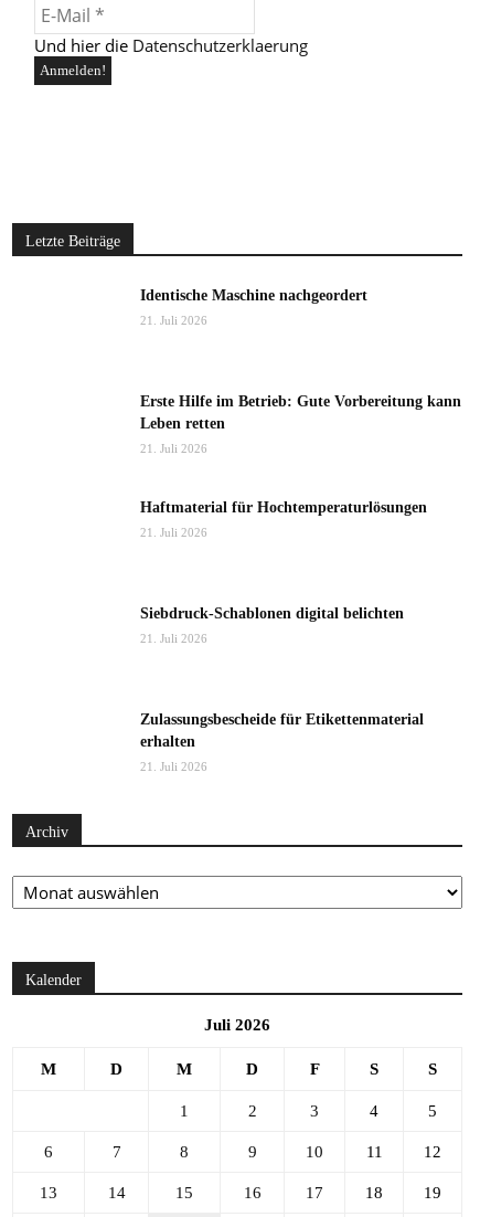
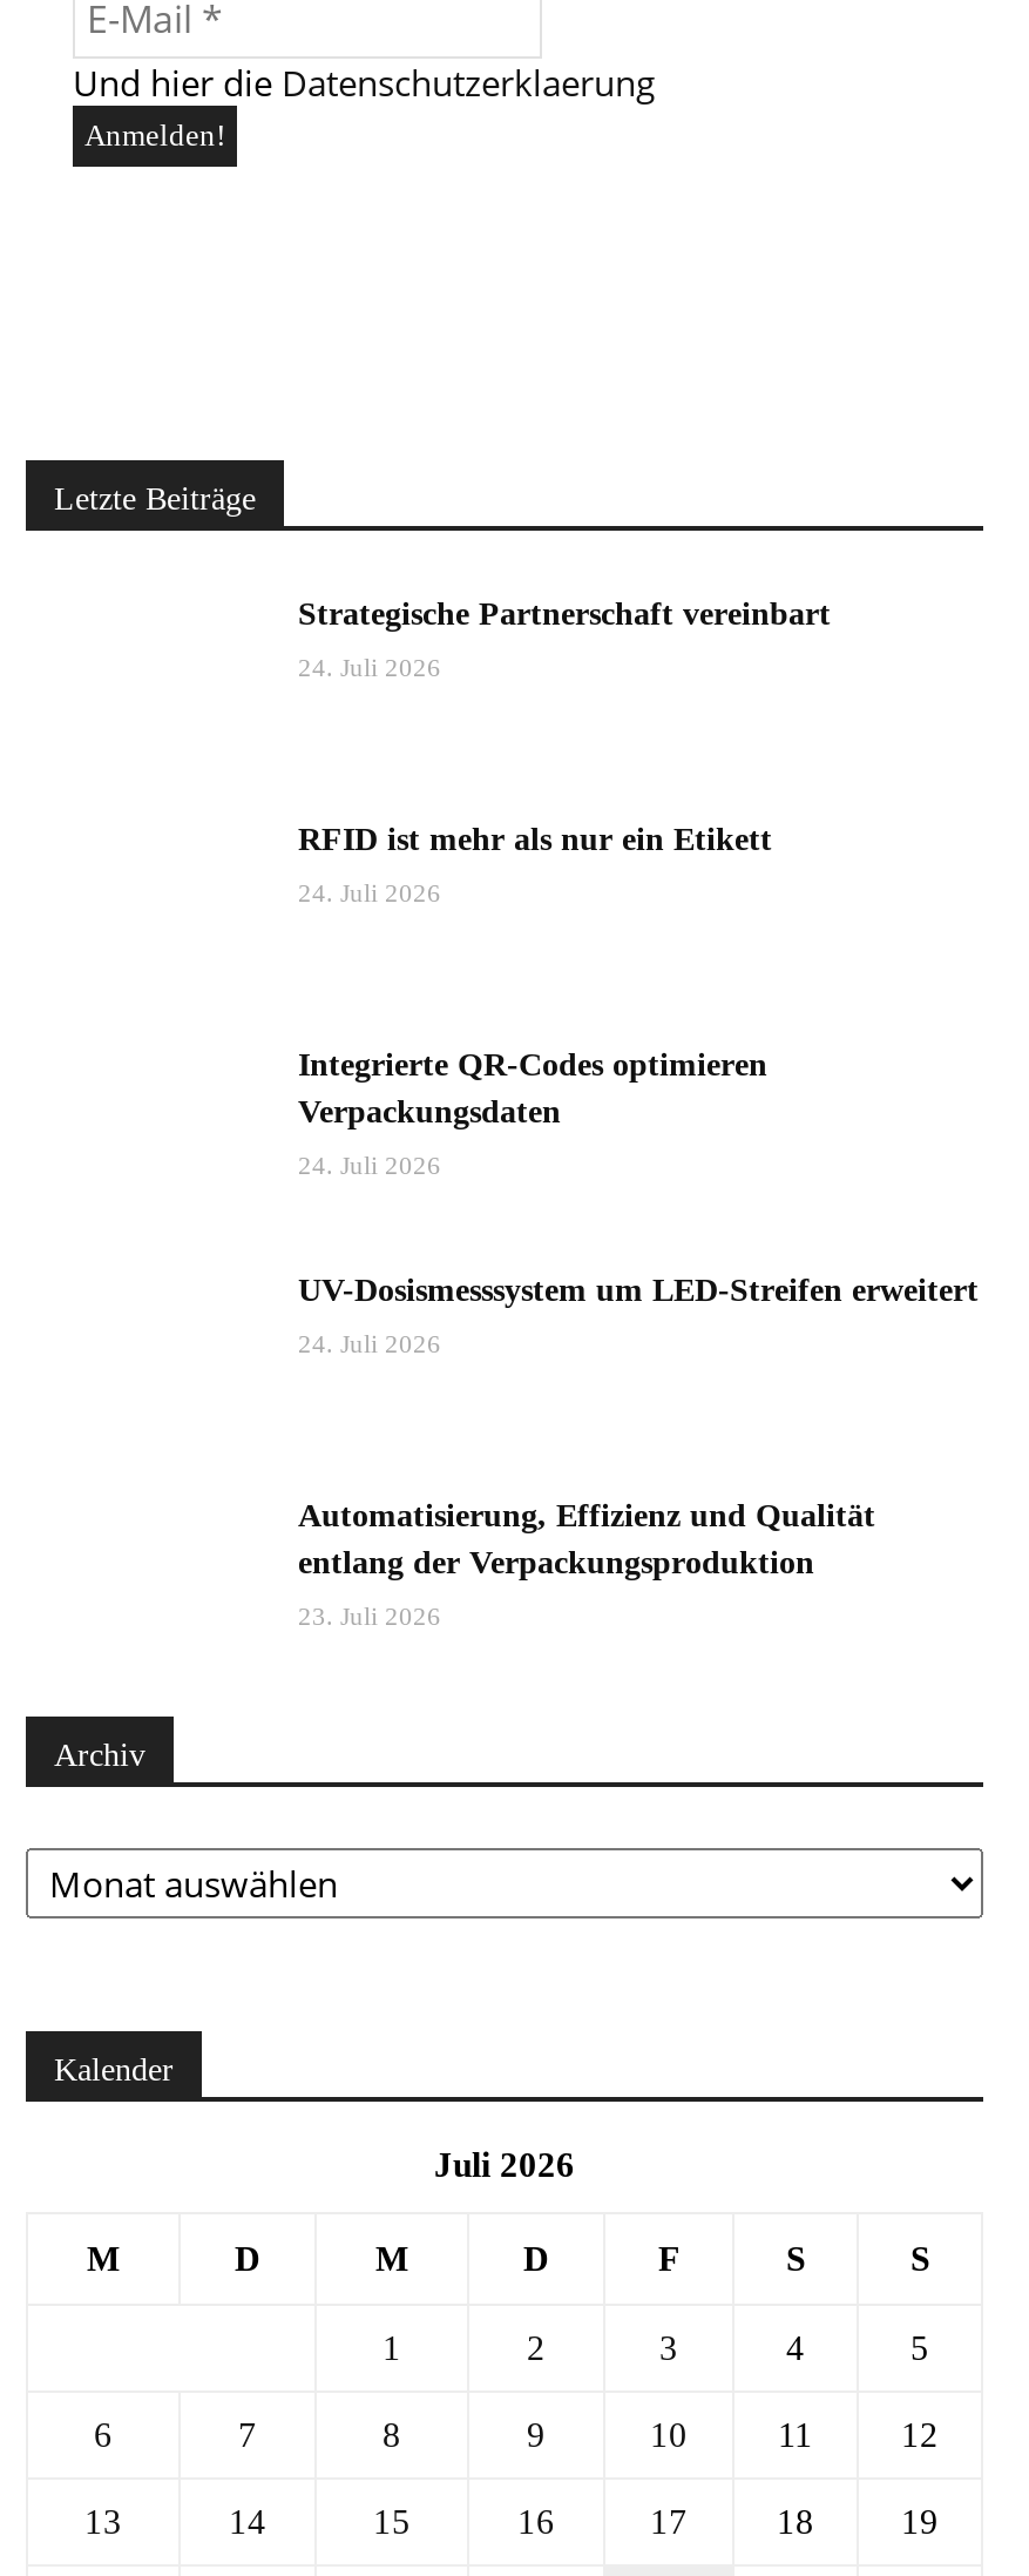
[140,287,367,304] Identische Maschine nachgeordert -> [298,596,831,632] Strategische Partnerschaft vereinbart
[140,314,207,327] 21. Juli 2026 -> [298,653,441,681] 24. Juli 2026
[140,393,461,432] Erste Hilfe im Betrieb: Gute Vorbereitung kann | Leben retten -> [298,822,772,857] RFID ist mehr als nur ein Etikett
[140,442,207,455] 21. Juli 2026 -> [298,878,441,906] 24. Juli 2026
[140,499,427,516] Haftmaterial für Hochtemperaturlösungen -> [298,1047,767,1129] Integrierte QR-Codes optimieren | Verpackungsdaten
[140,526,207,539] 21. Juli 2026 -> [298,1151,441,1179] 24. Juli 2026
[140,605,404,622] Siebdruck-Schablonen digital belichten -> [298,1273,979,1308] UV-Dosismesssystem um LED-Streifen erweitert
[140,632,207,645] 21. Juli 2026 -> [298,1329,441,1357] 24. Juli 2026
[140,711,424,750] Zulassungsbescheide für Etikettenmaterial | erhalten -> [298,1498,875,1580] Automatisierung, Effizienz und Qualität | entlang der Verpackungsproduktion
[140,760,207,773] 21. Juli 2026 -> [298,1601,441,1630] 23. Juli 2026

